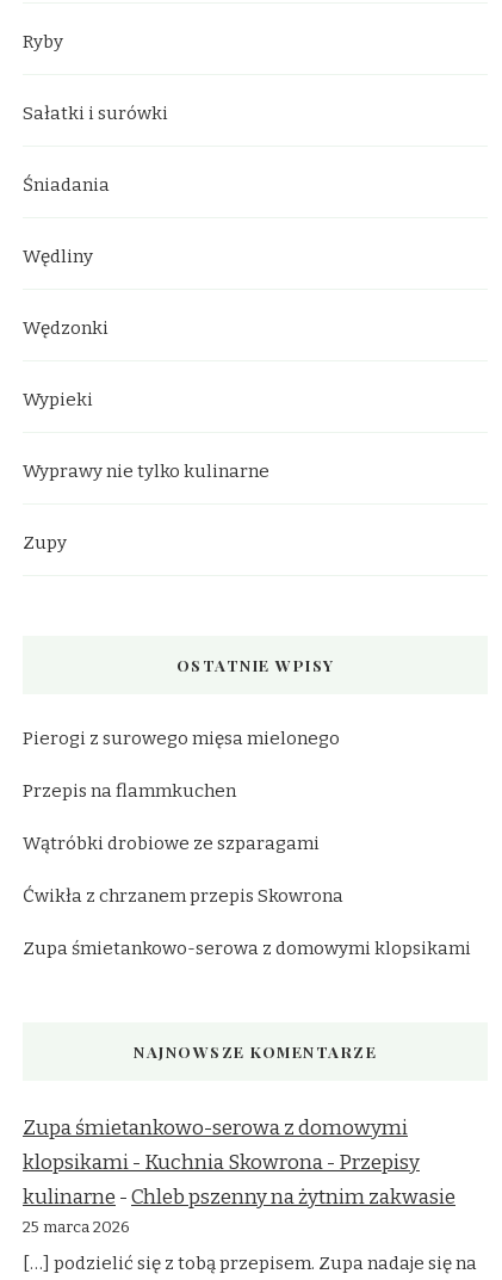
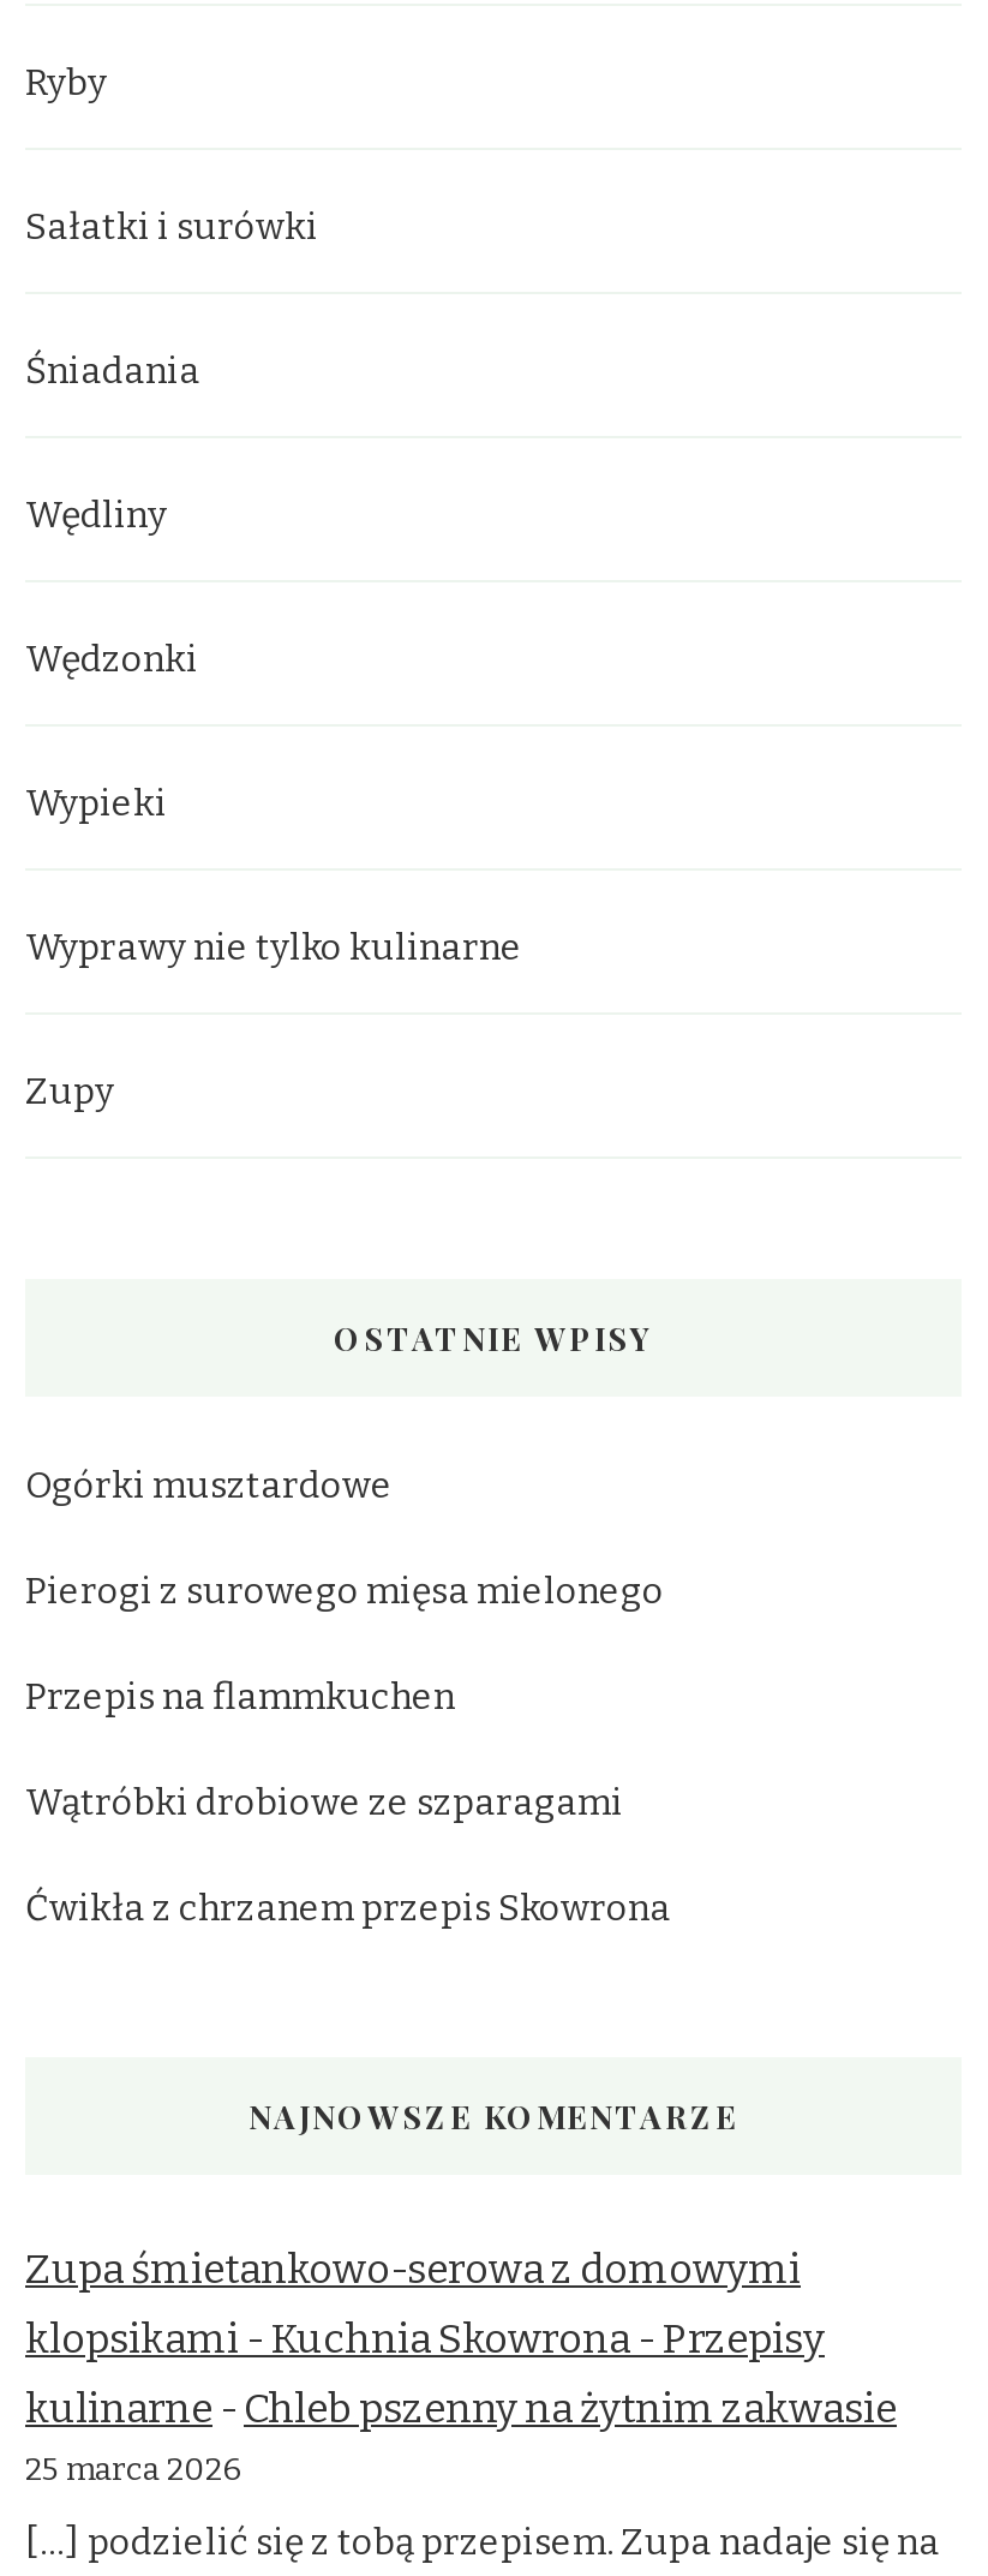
none -> [25,1463,393,1507] Ogórki musztardowe
moved [23,727,343,906] -> [25,1569,671,1929]: Pierogi z surowego mięsa mielonego | Przepis na flammkuchen | Wątróbki drobiowe ze szparagami | Ćwikła z chrzanem przepis Skowrona
[23,937,471,959] Zupa śmietankowo-serowa z domowymi klopsikami -> none

